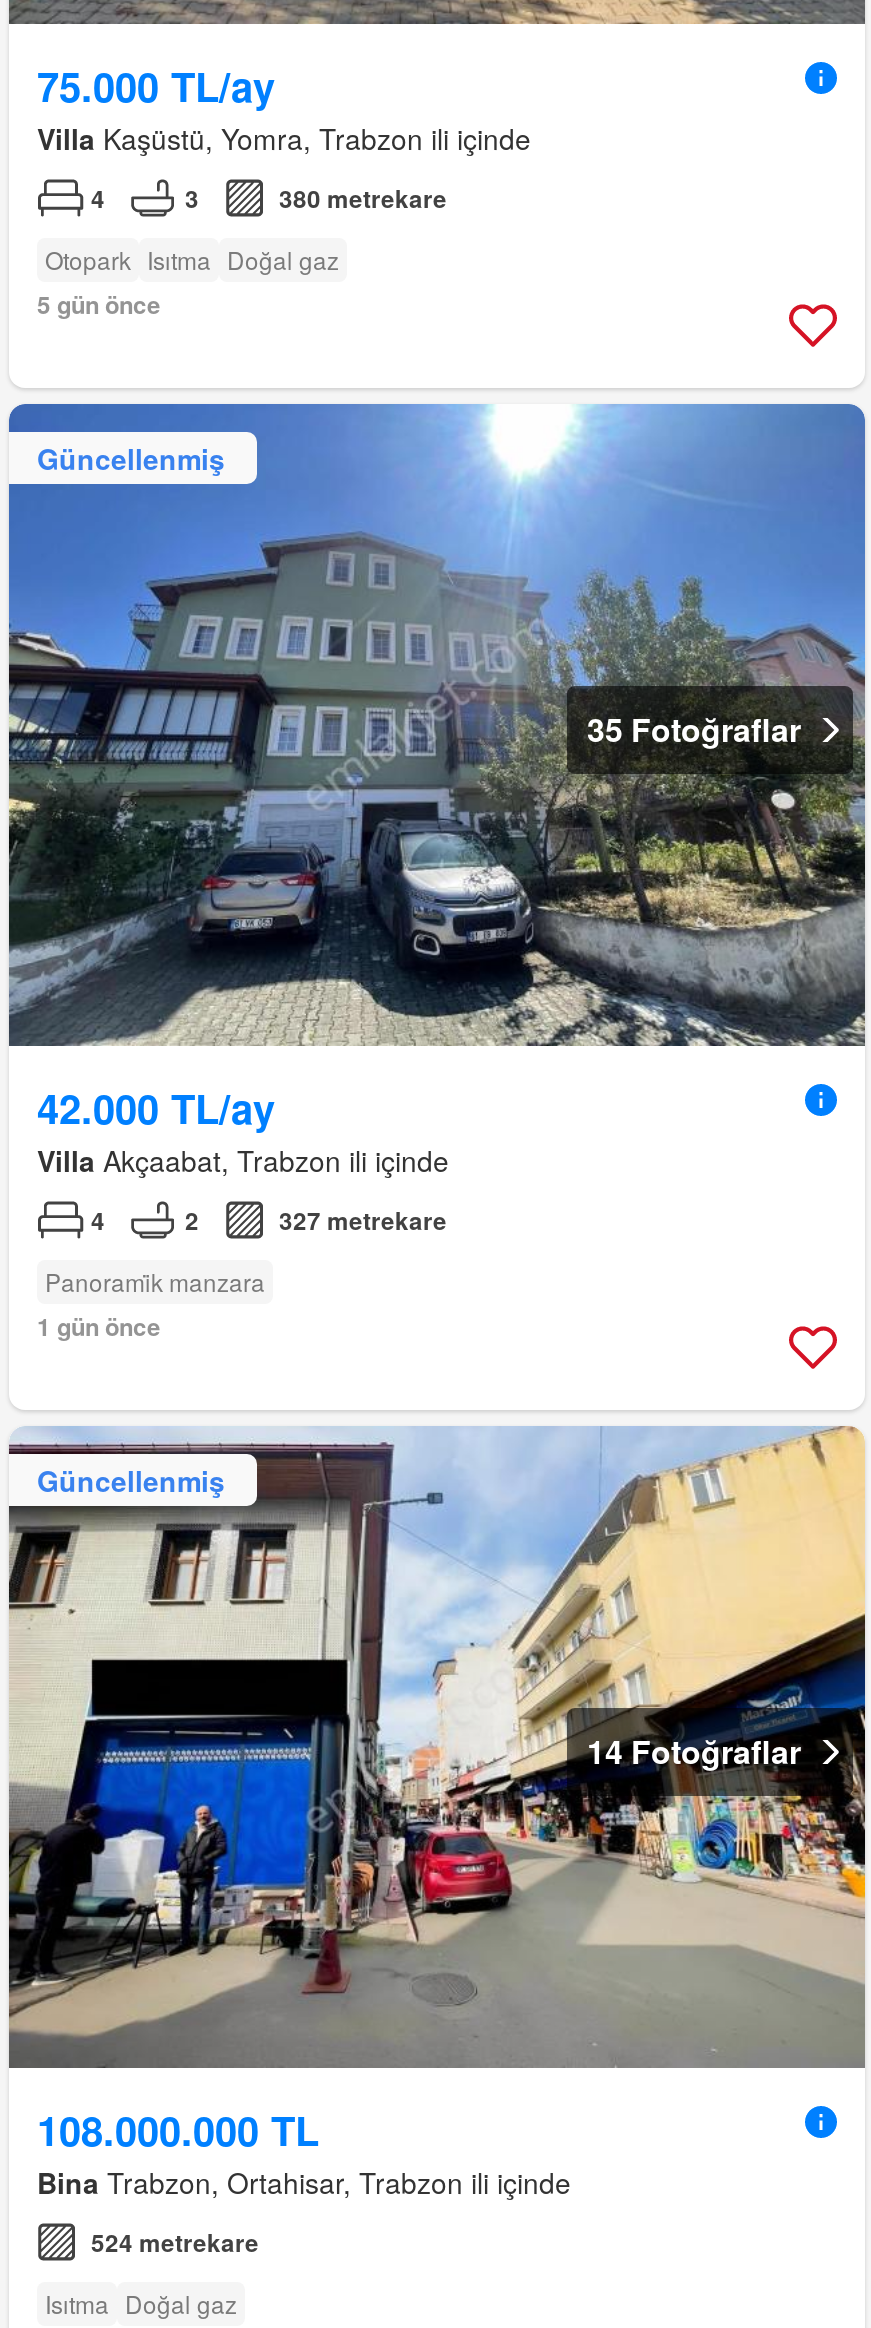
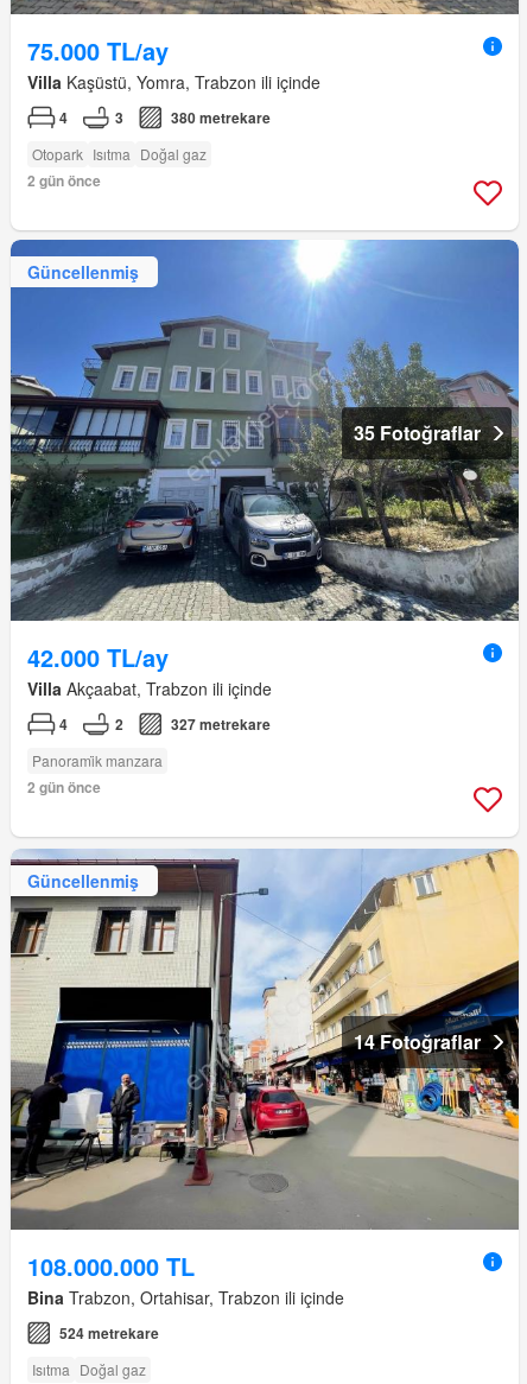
[37,287,161,323] 5 gün önce -> [27,170,101,192] 2 gün önce
[37,1309,161,1345] 1 gün önce -> [27,777,101,798] 2 gün önce

